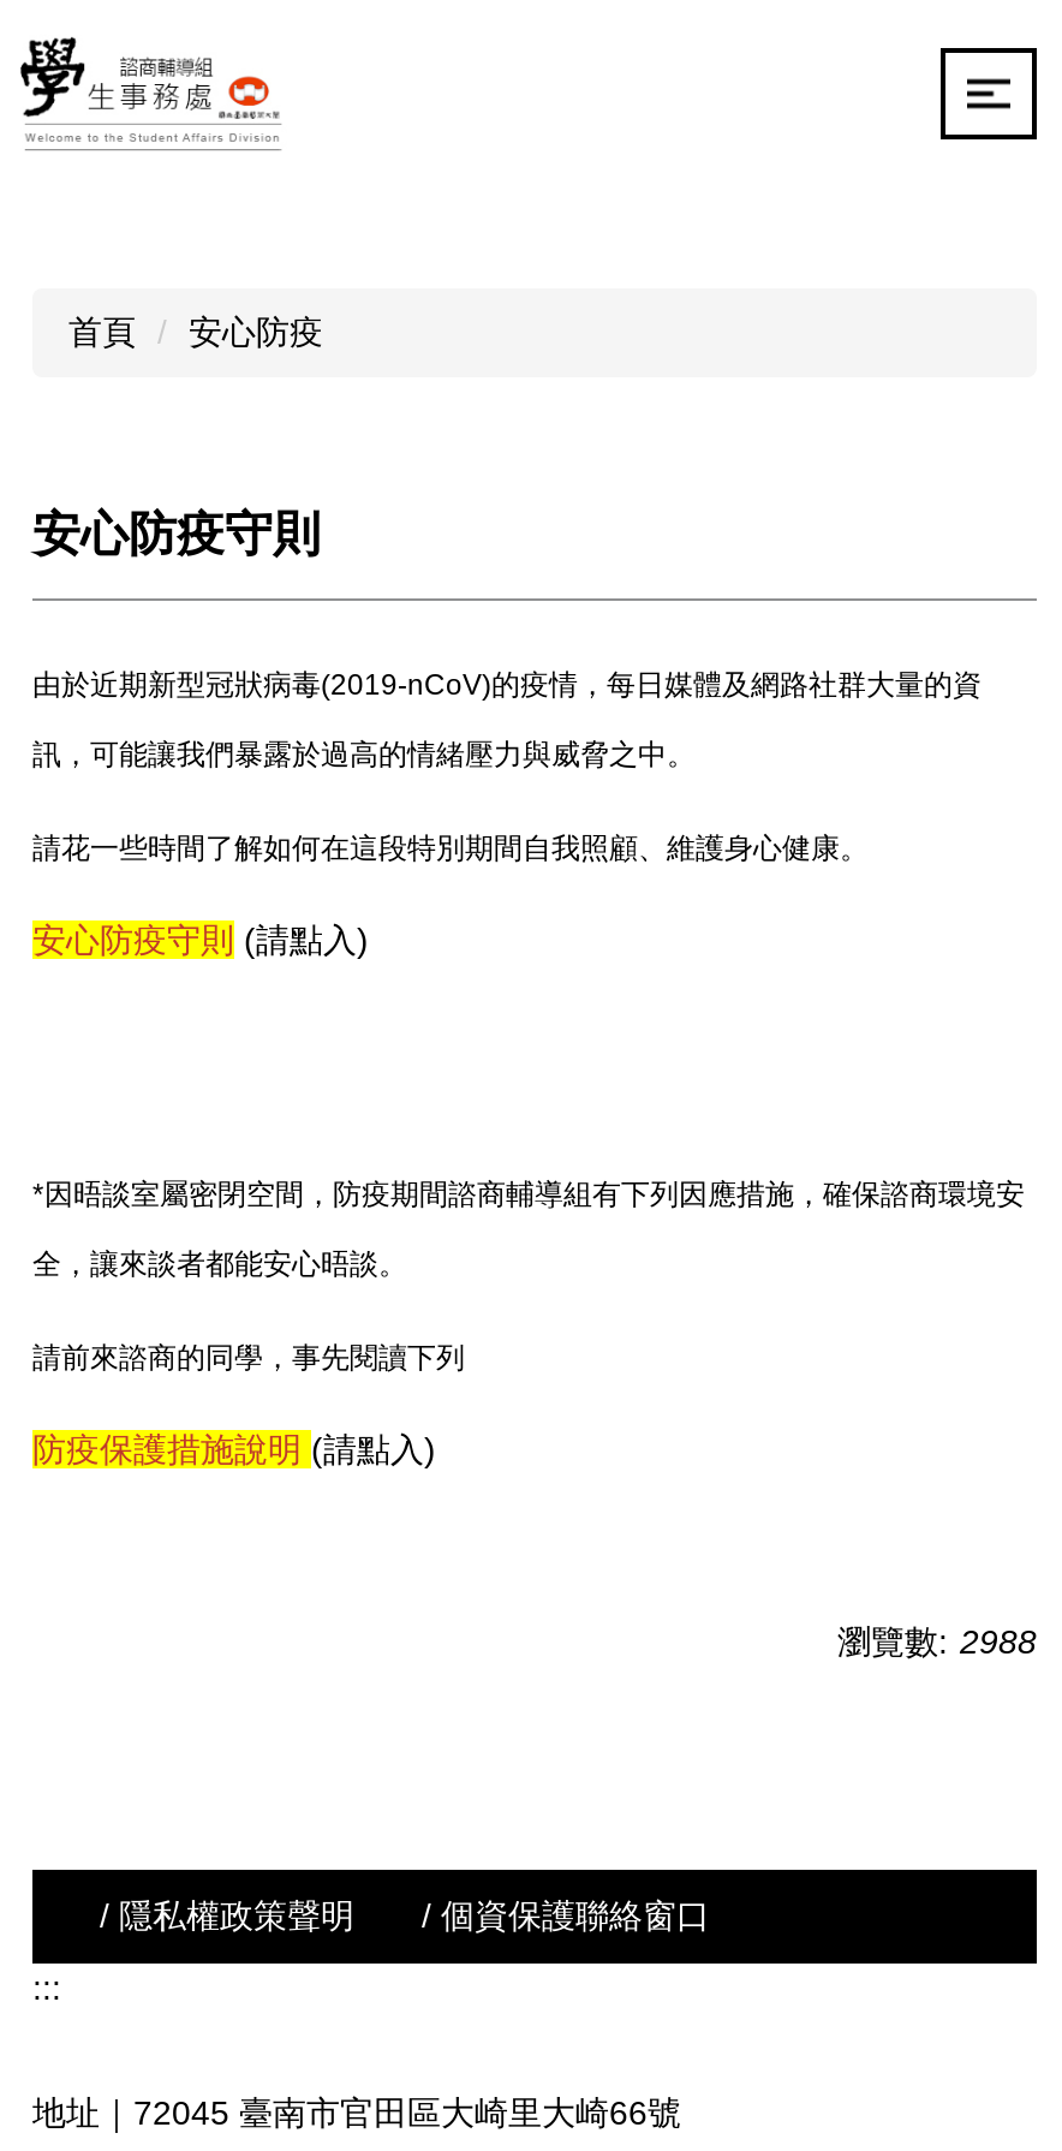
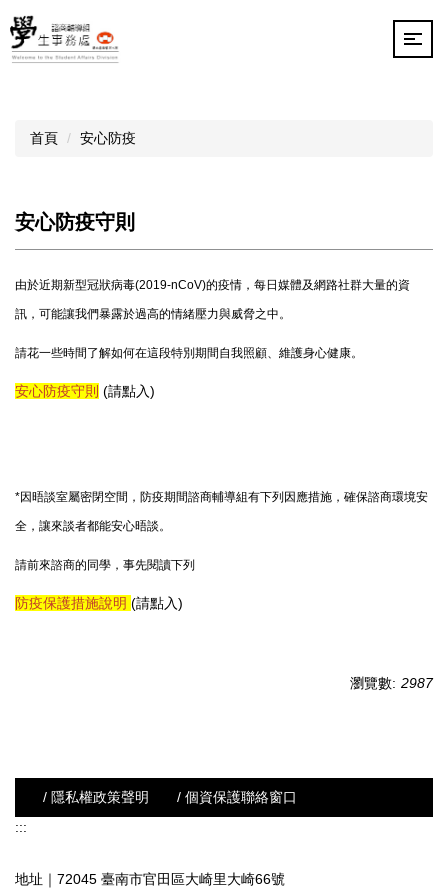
[837,1622,1037,1661] 瀏覽數: 2988 -> [350,675,433,691] 瀏覽數: 2987

